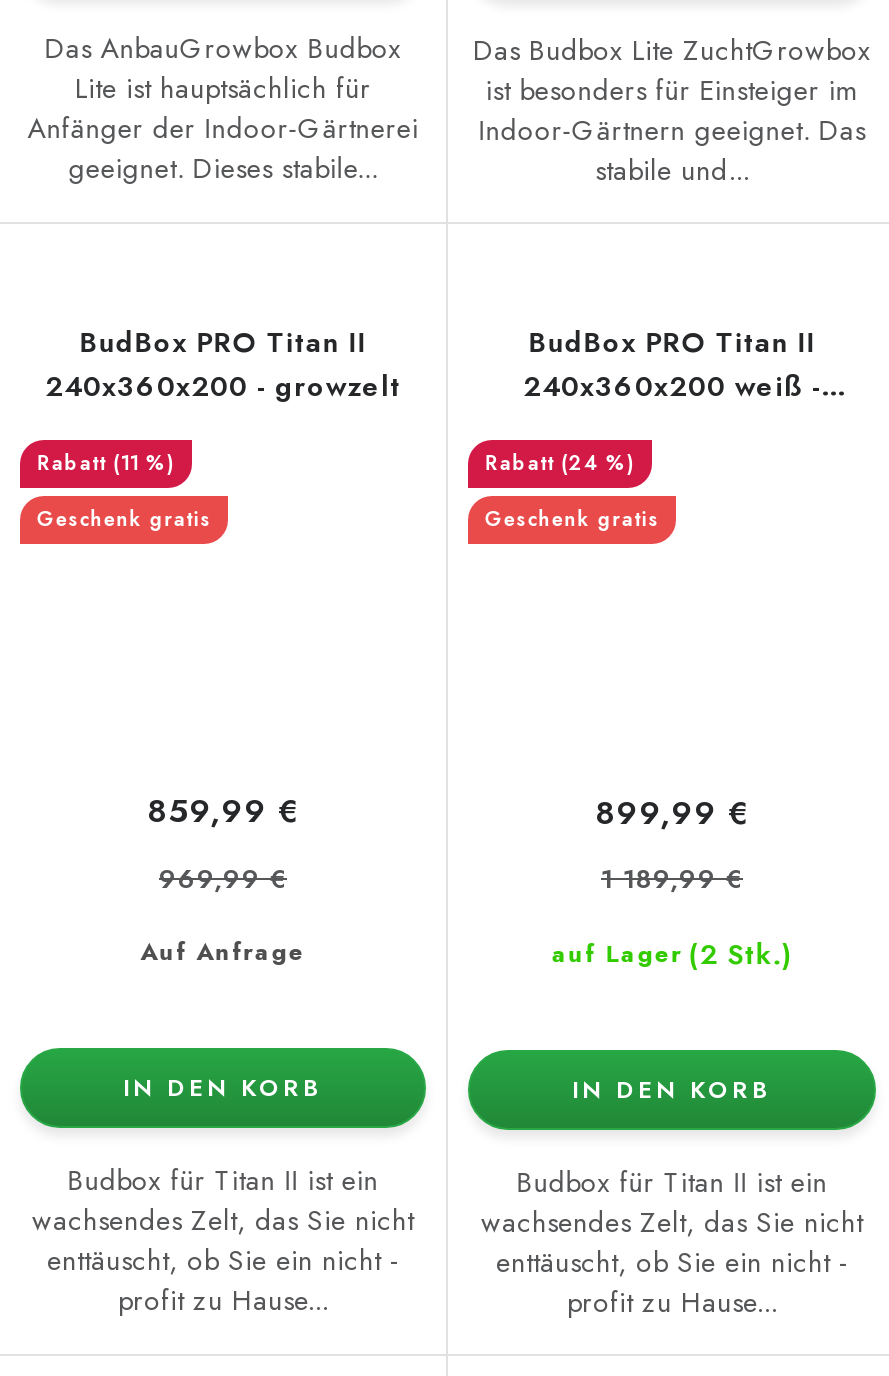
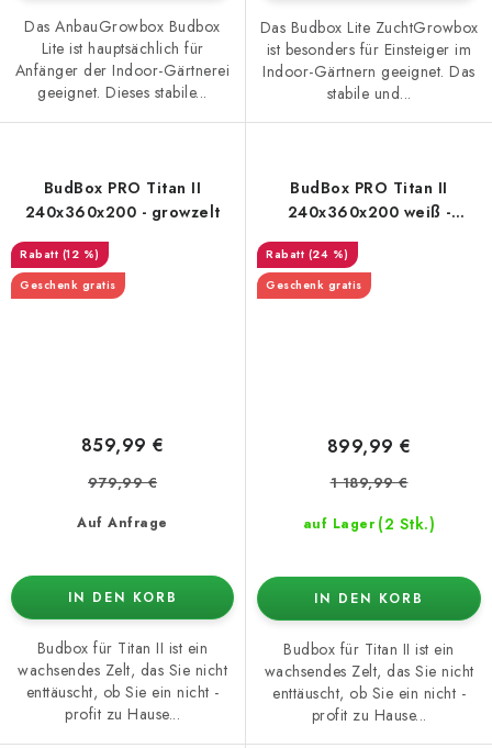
[114,447,176,477] (11 %) -> [62,246,100,262] (12 %)
[159,859,287,897] 969,99 € -> [88,472,157,493] 979,99 €

